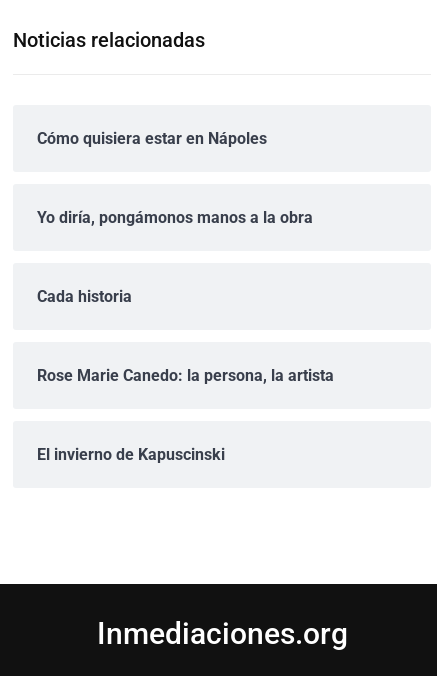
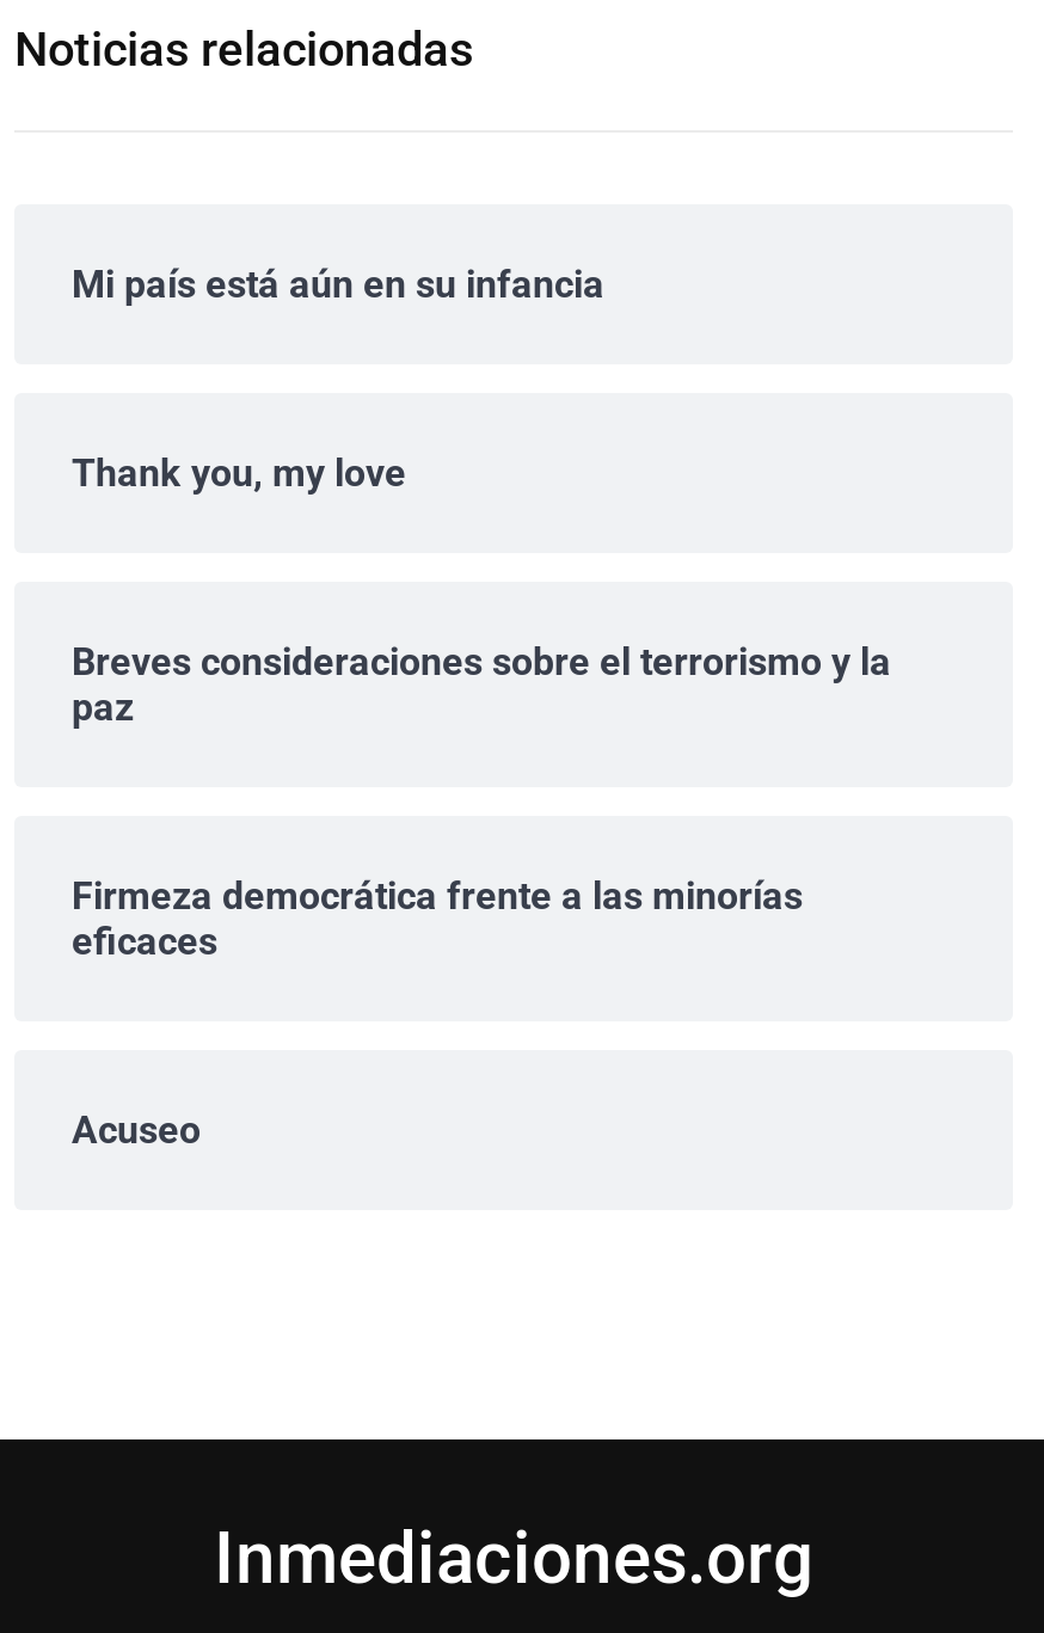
[37,129,267,148] Cómo quisiera estar en Nápoles -> [72,262,604,307] Mi país está aún en su infancia
[37,208,313,227] Yo diría, pongámonos manos a la obra -> [72,450,406,496] Thank you, my love
[37,287,132,306] Cada historia -> [72,639,891,730] Breves consideraciones sobre el terrorismo y la | paz
[37,366,334,385] Rose Marie Canedo: la persona, la artista -> [72,873,803,964] Firmeza democrática frente a las minorías | eficaces
[37,445,225,464] El invierno de Kapuscinski -> [72,1107,201,1153] Acuseo

